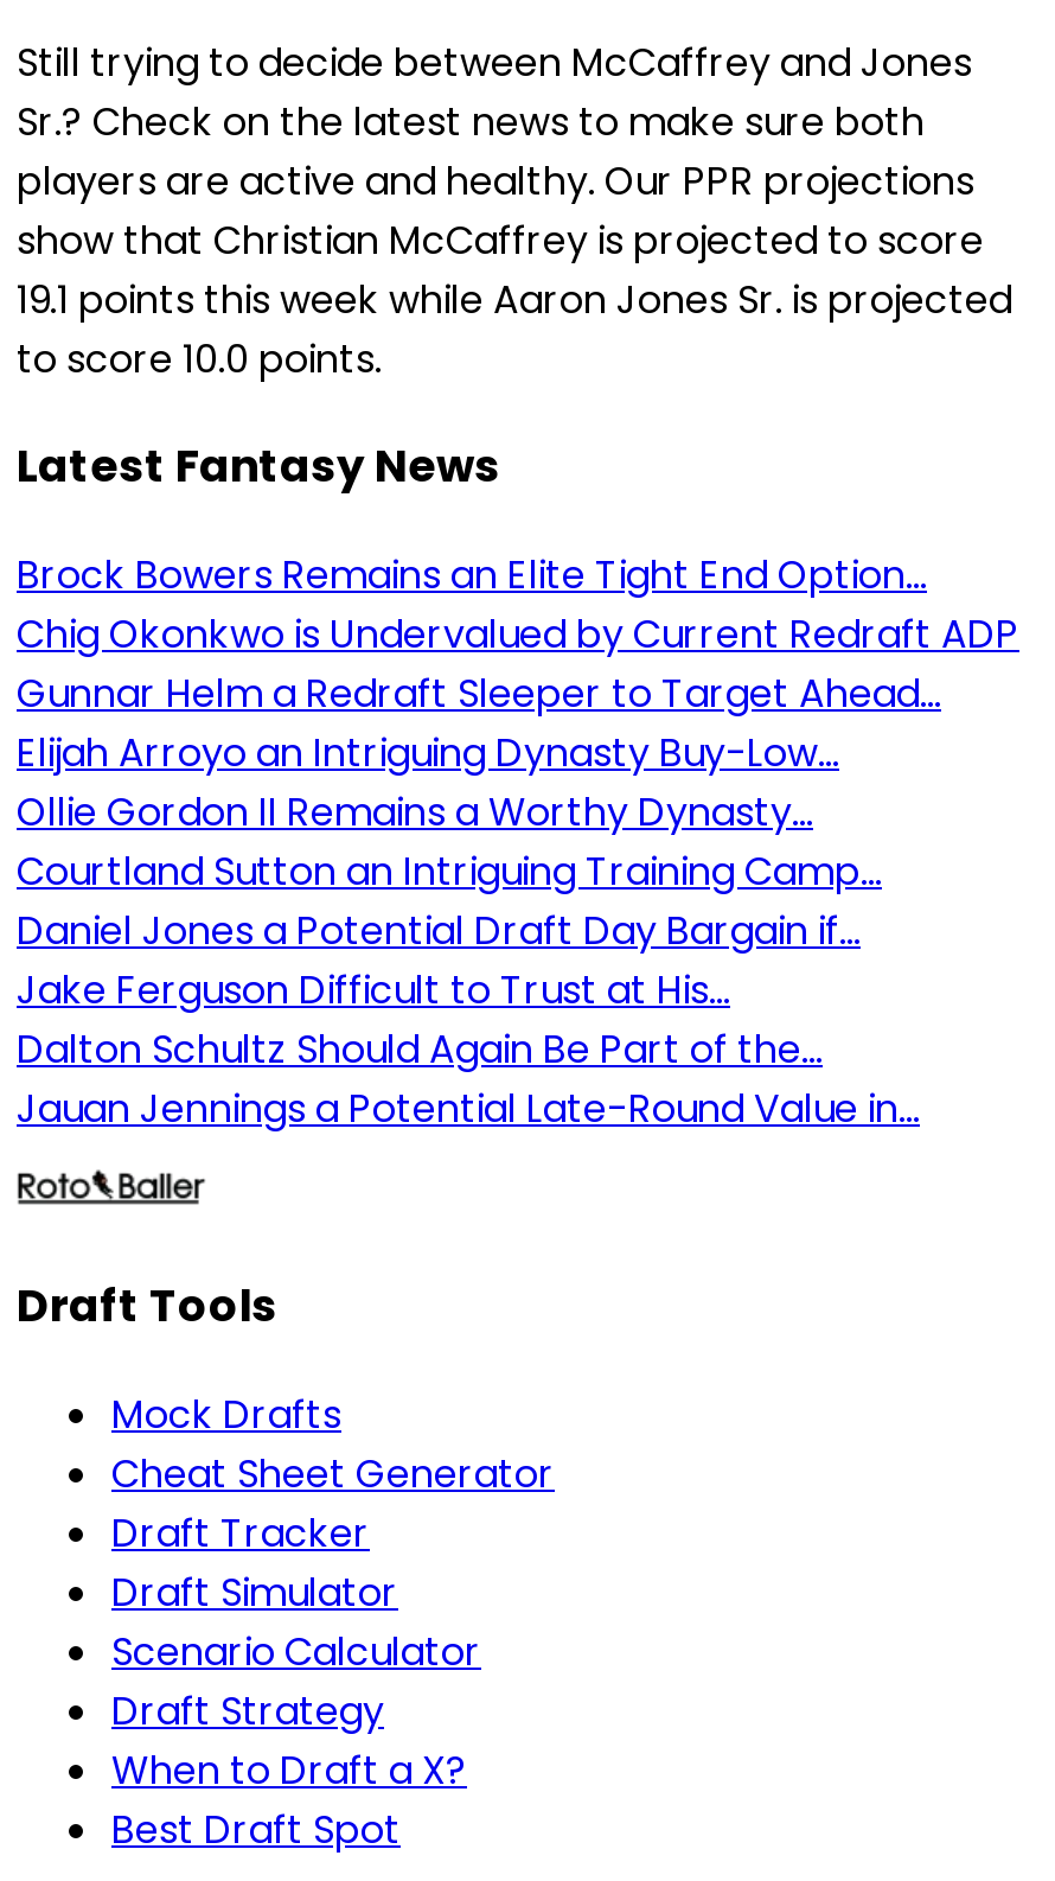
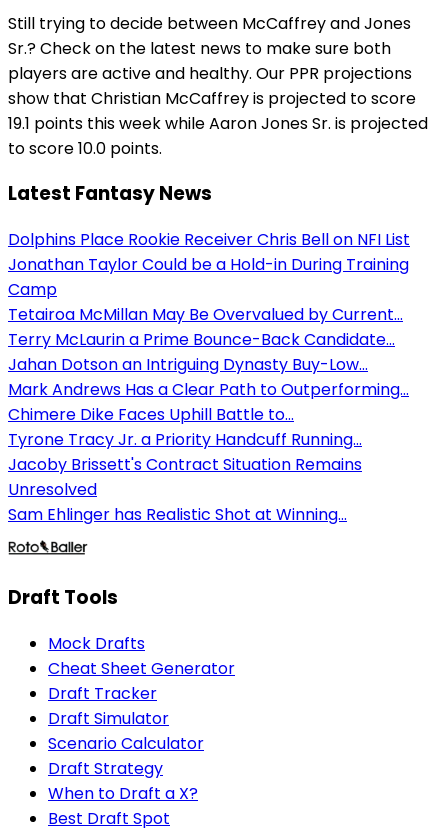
[17,548,1019,1136] Brock Bowers Remains an Elite Tight End Option... | Chig Okonkwo is Undervalued by Current Redraft ADP | Gunnar Helm a Redraft Sleeper to Target Ahead... | Elijah Arroyo an Intriguing Dynasty Buy-Low... | Ollie Gordon II Remains a Worthy Dynasty... | Courtland Sutton an Intriguing Training Camp... | Daniel Jones a Potential Draft Day Bargain if... | Jake Ferguson Difficult to Trust at His... | Dalton Schultz Should Again Be Part of the... | Jauan Jennings a Potential Late-Round Value in... -> [8,228,410,526] Dolphins Place Rookie Receiver Chris Bell on NFI List | Jonathan Taylor Could be a Hold-in During Training | Camp | Tetairoa McMillan May Be Overvalued by Current... | Terry McLaurin a Prime Bounce-Back Candidate... | Jahan Dotson an Intriguing Dynasty Buy-Low... | Mark Andrews Has a Clear Path to Outperforming... | Chimere Dike Faces Uphill Battle to... | Tyrone Tracy Jr. a Priority Handcuff Running... | Jacoby Brissett's Contract Situation Remains | Unresolved | Sam Ehlinger has Realistic Shot at Winning...

